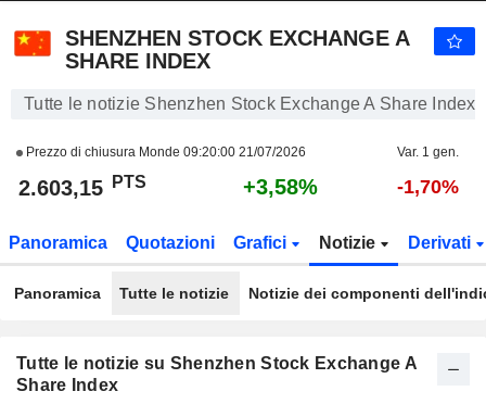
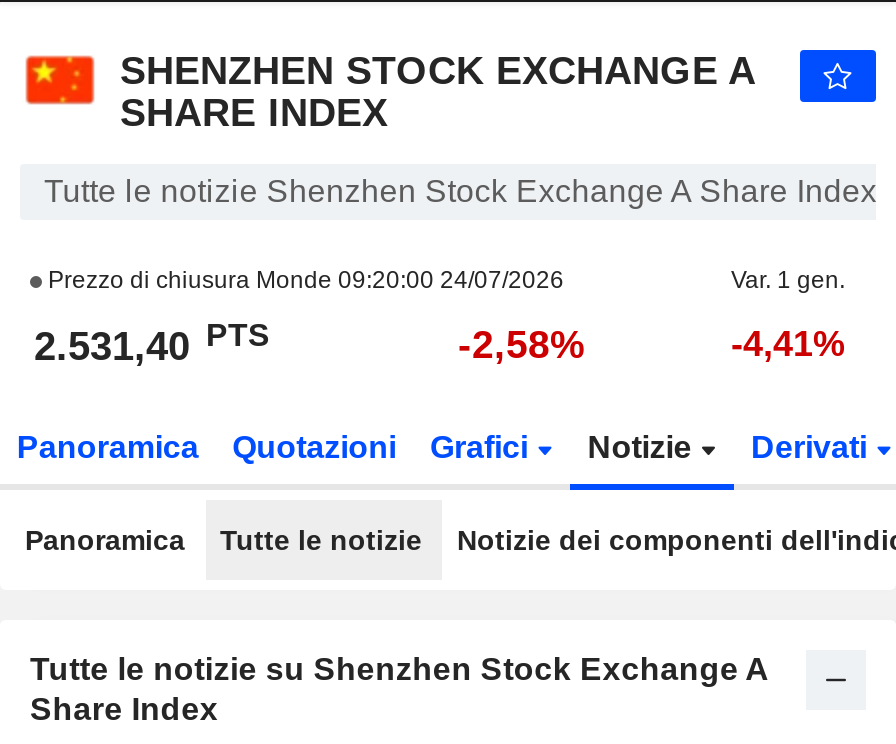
[23,144,306,160] Prezzo di chiusura Monde 09:20:00 21/07/2026 -> [42,266,564,294] Prezzo di chiusura Monde 09:20:00 24/07/2026
[18,172,146,200] 2.603,15 PTS -> [34,317,270,368] 2.531,40 PTS
[243,175,318,199] +3,58% -> [458,322,586,366] -2,58%
[397,176,458,198] -1,70% -> [731,324,845,364] -4,41%

